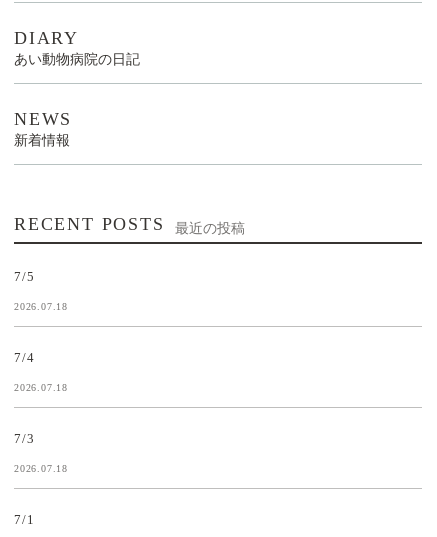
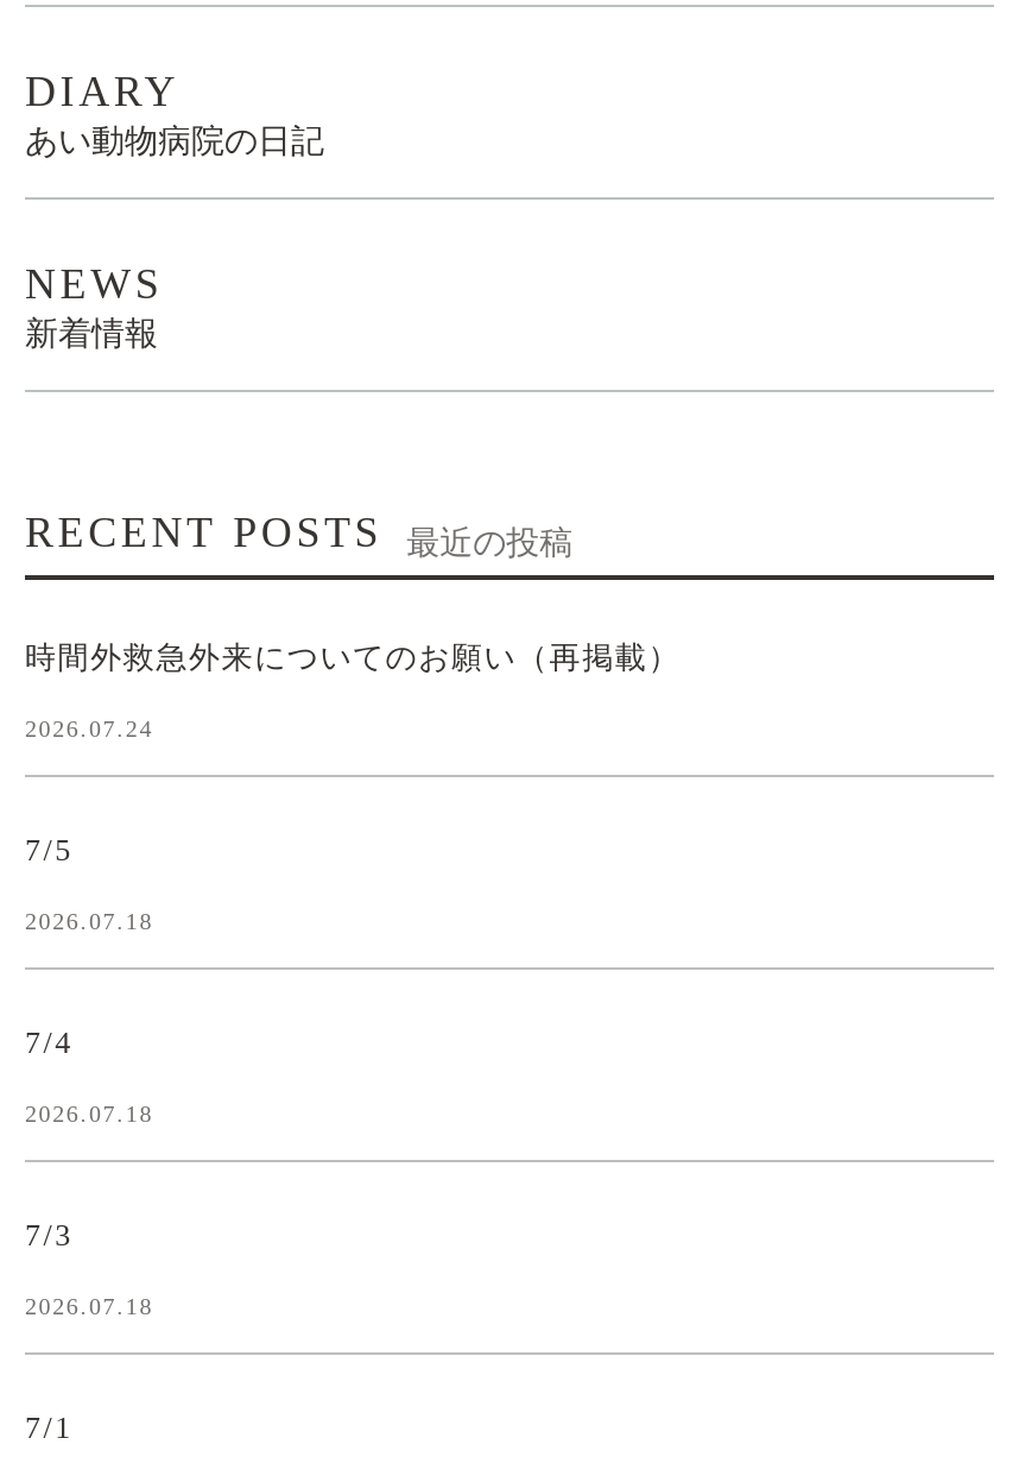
none -> [25,640,681,742] 時間外救急外来についてのお願い（再掲載） | 2026.07.24

